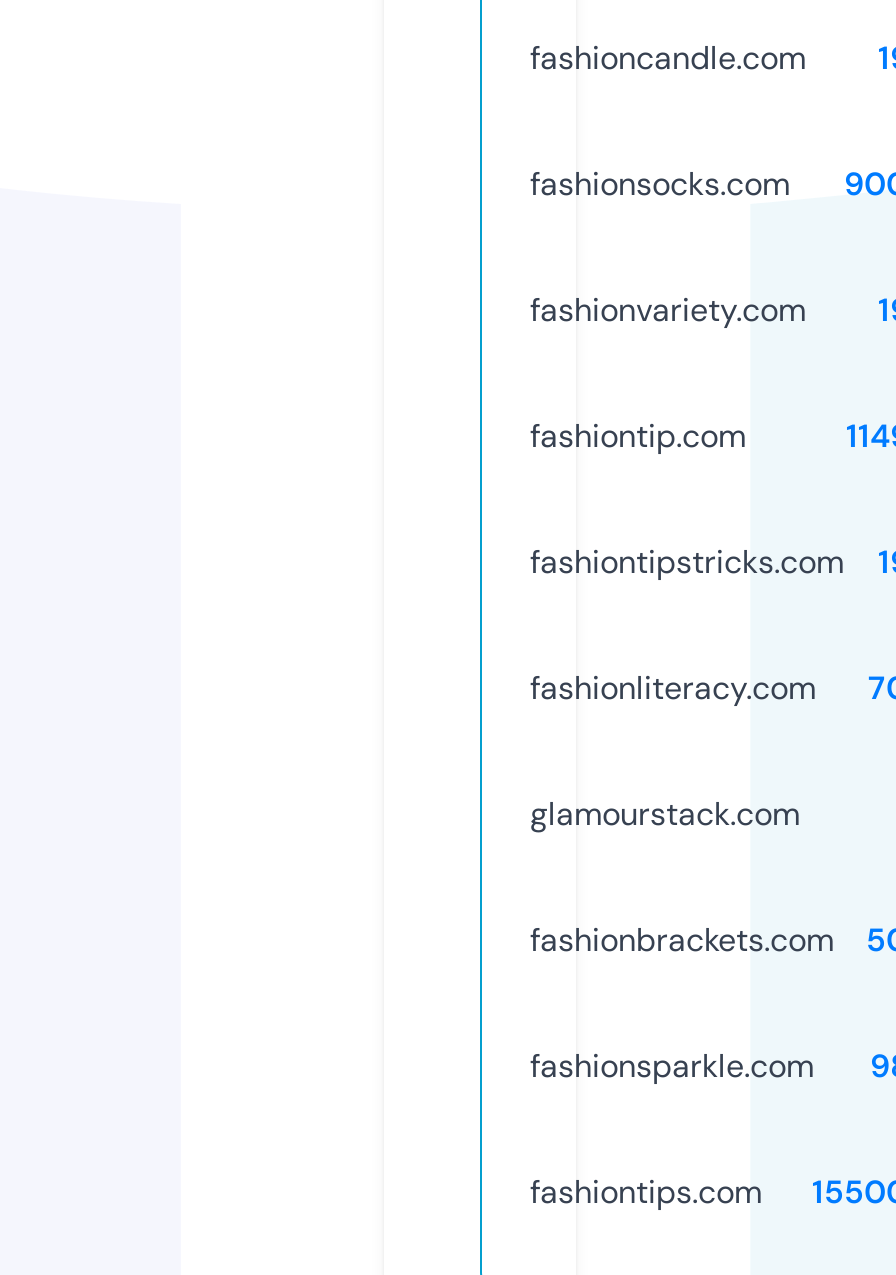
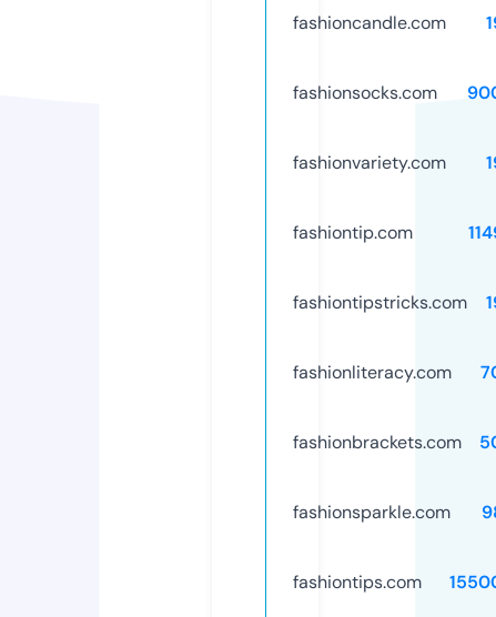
[530,793,800,835] glamourstack.com -> none

